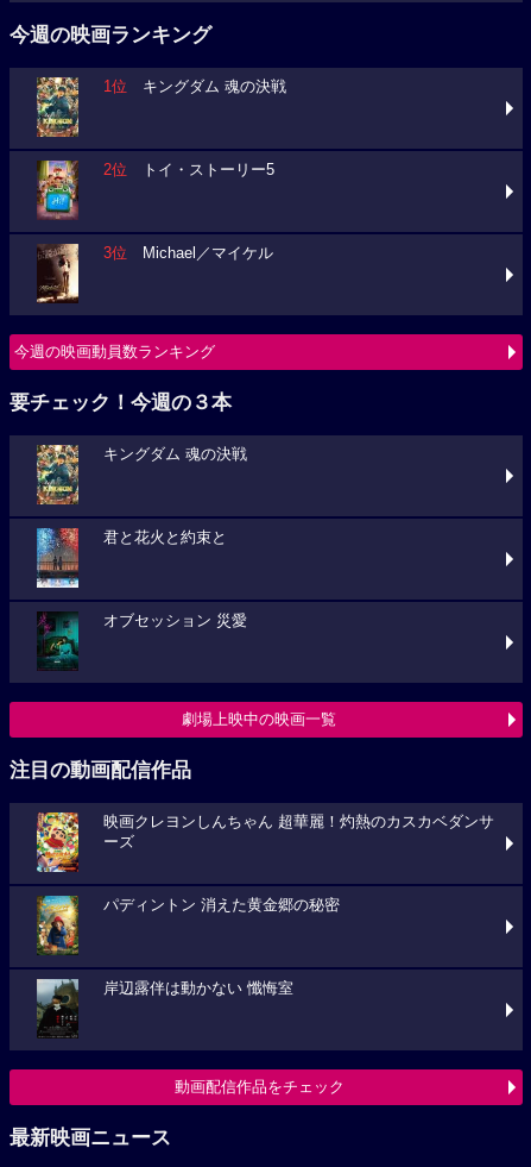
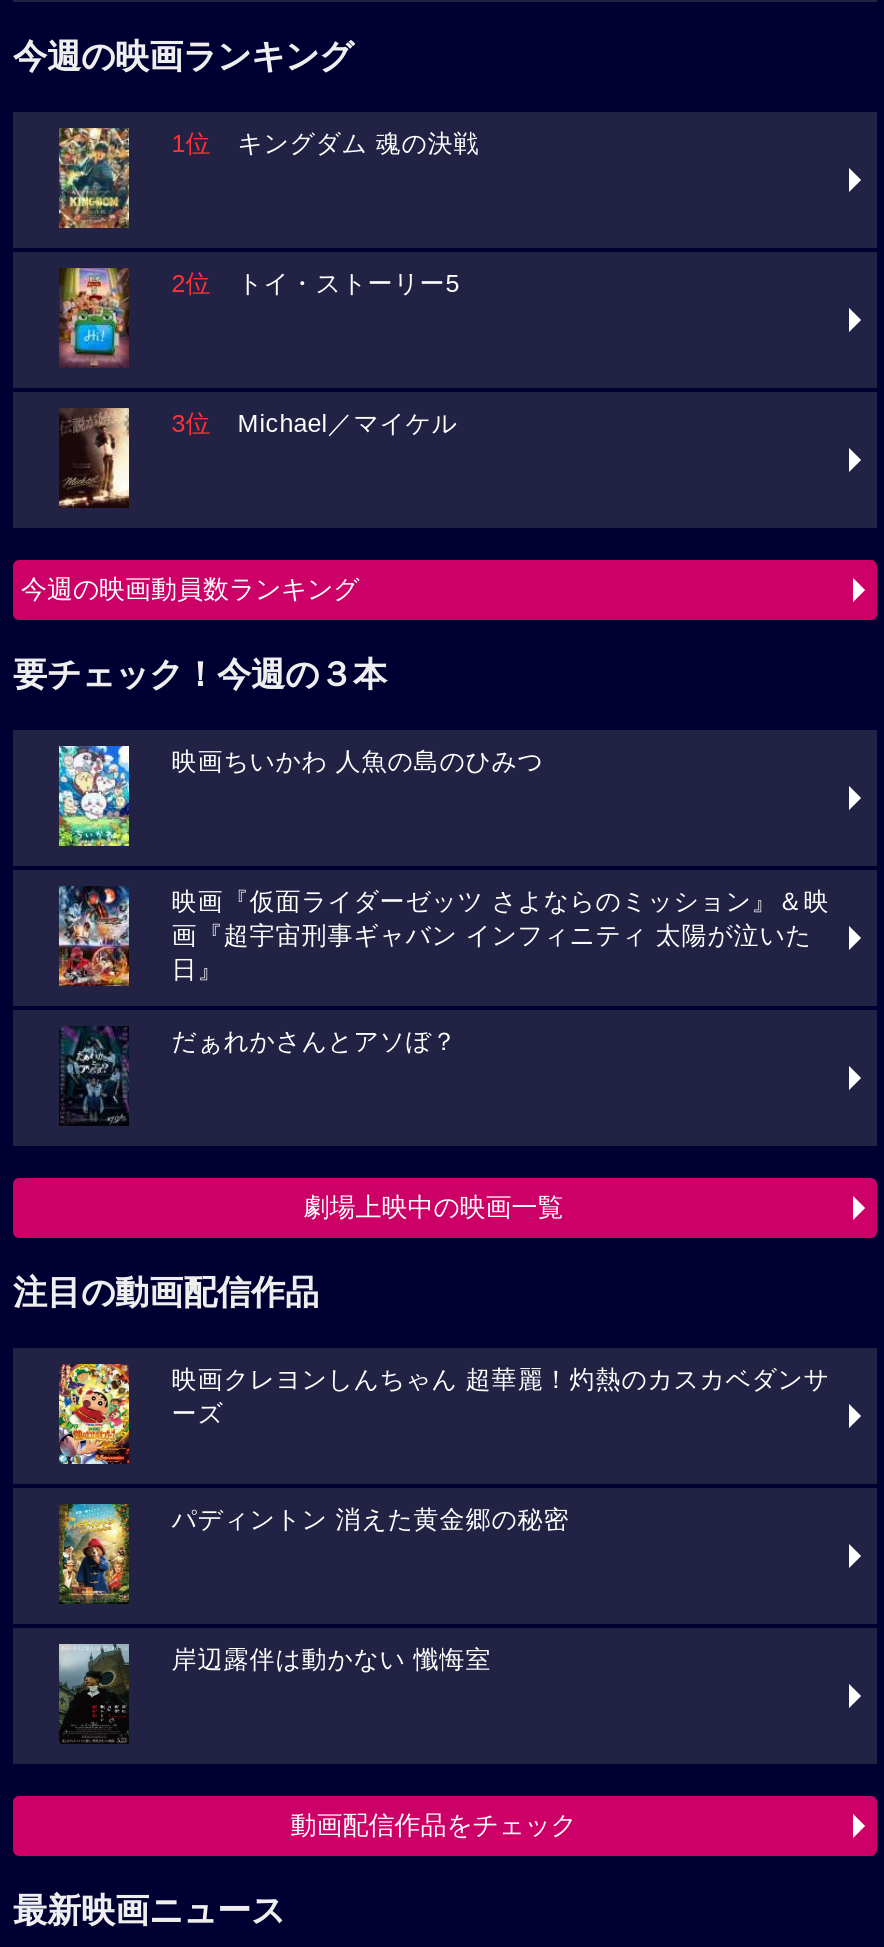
[36,444,247,506] [image] | キングダム 魂の決戦 -> [57,744,544,848] [image] | 映画ちいかわ 人魚の島のひみつ
[36,527,227,589] [image] | 君と花火と約束と -> [57,886,830,986] [image] | 映画『仮面ライダーゼッツ さよならのミッション』＆映 | 画『超宇宙刑事ギャバン インフィニティ 太陽が泣いた | 日』
[37,611,247,667] [image] | オブセッション 災愛 -> [61,1026,458,1122] [image] | だぁれかさんとアソぼ？

